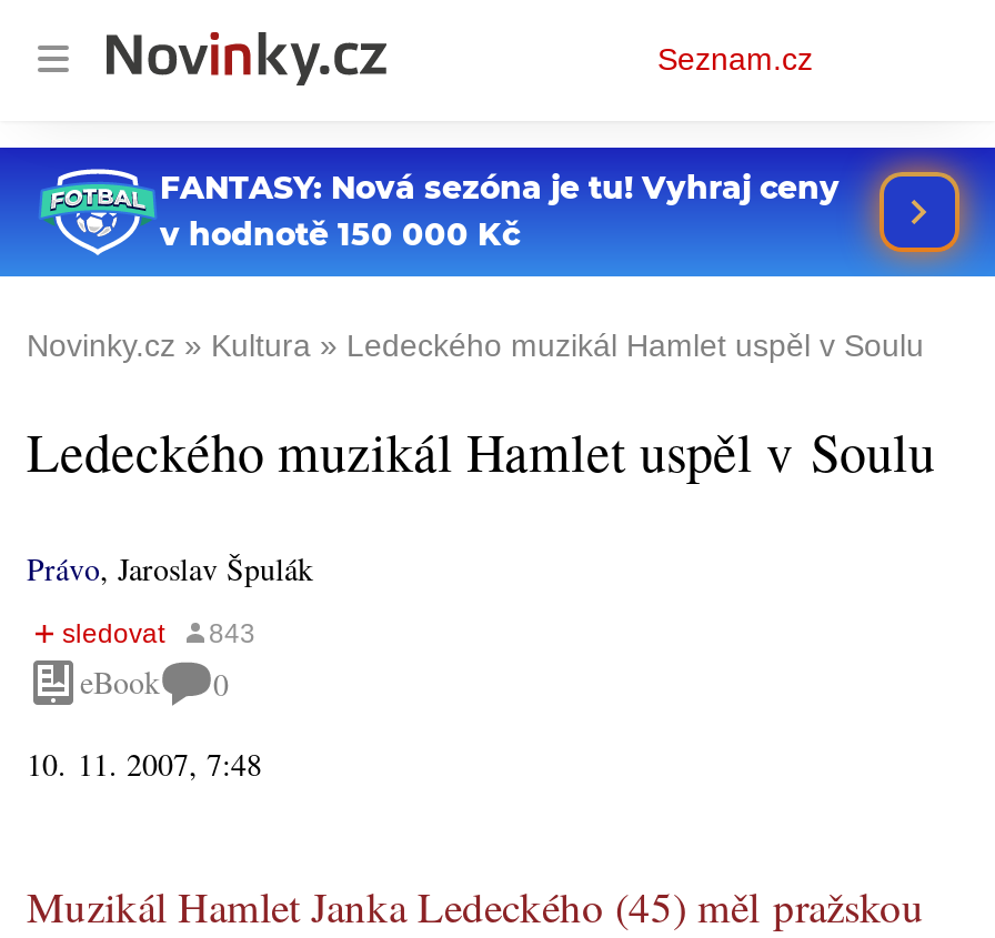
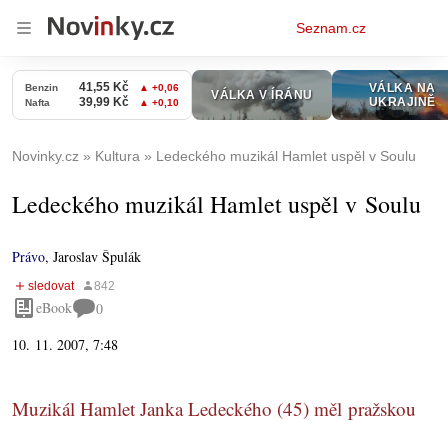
[7,145,988,279] [image] -> [3,68,445,125] [image]

